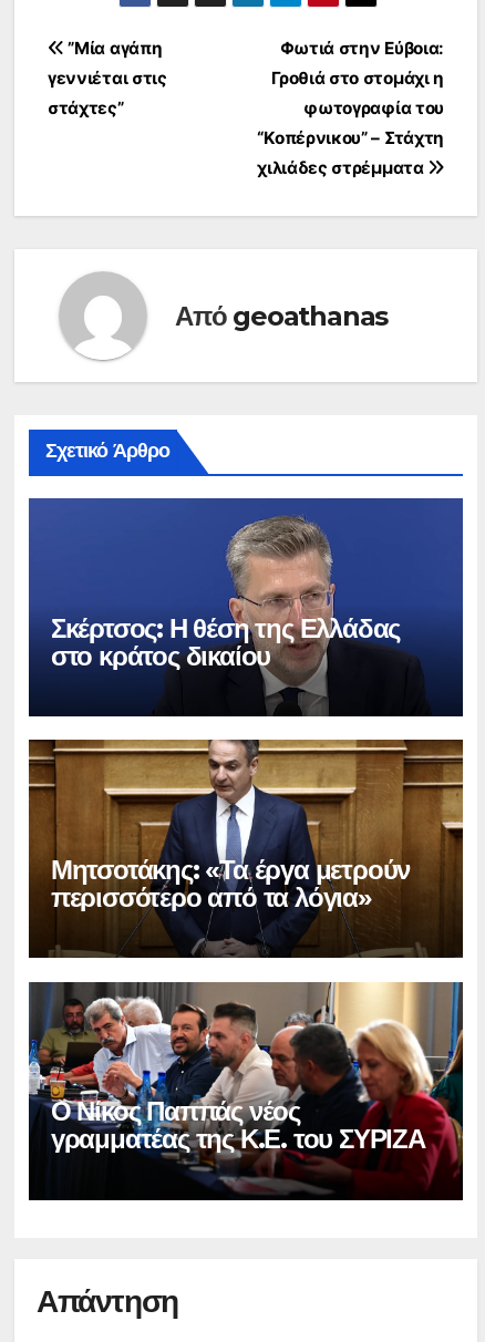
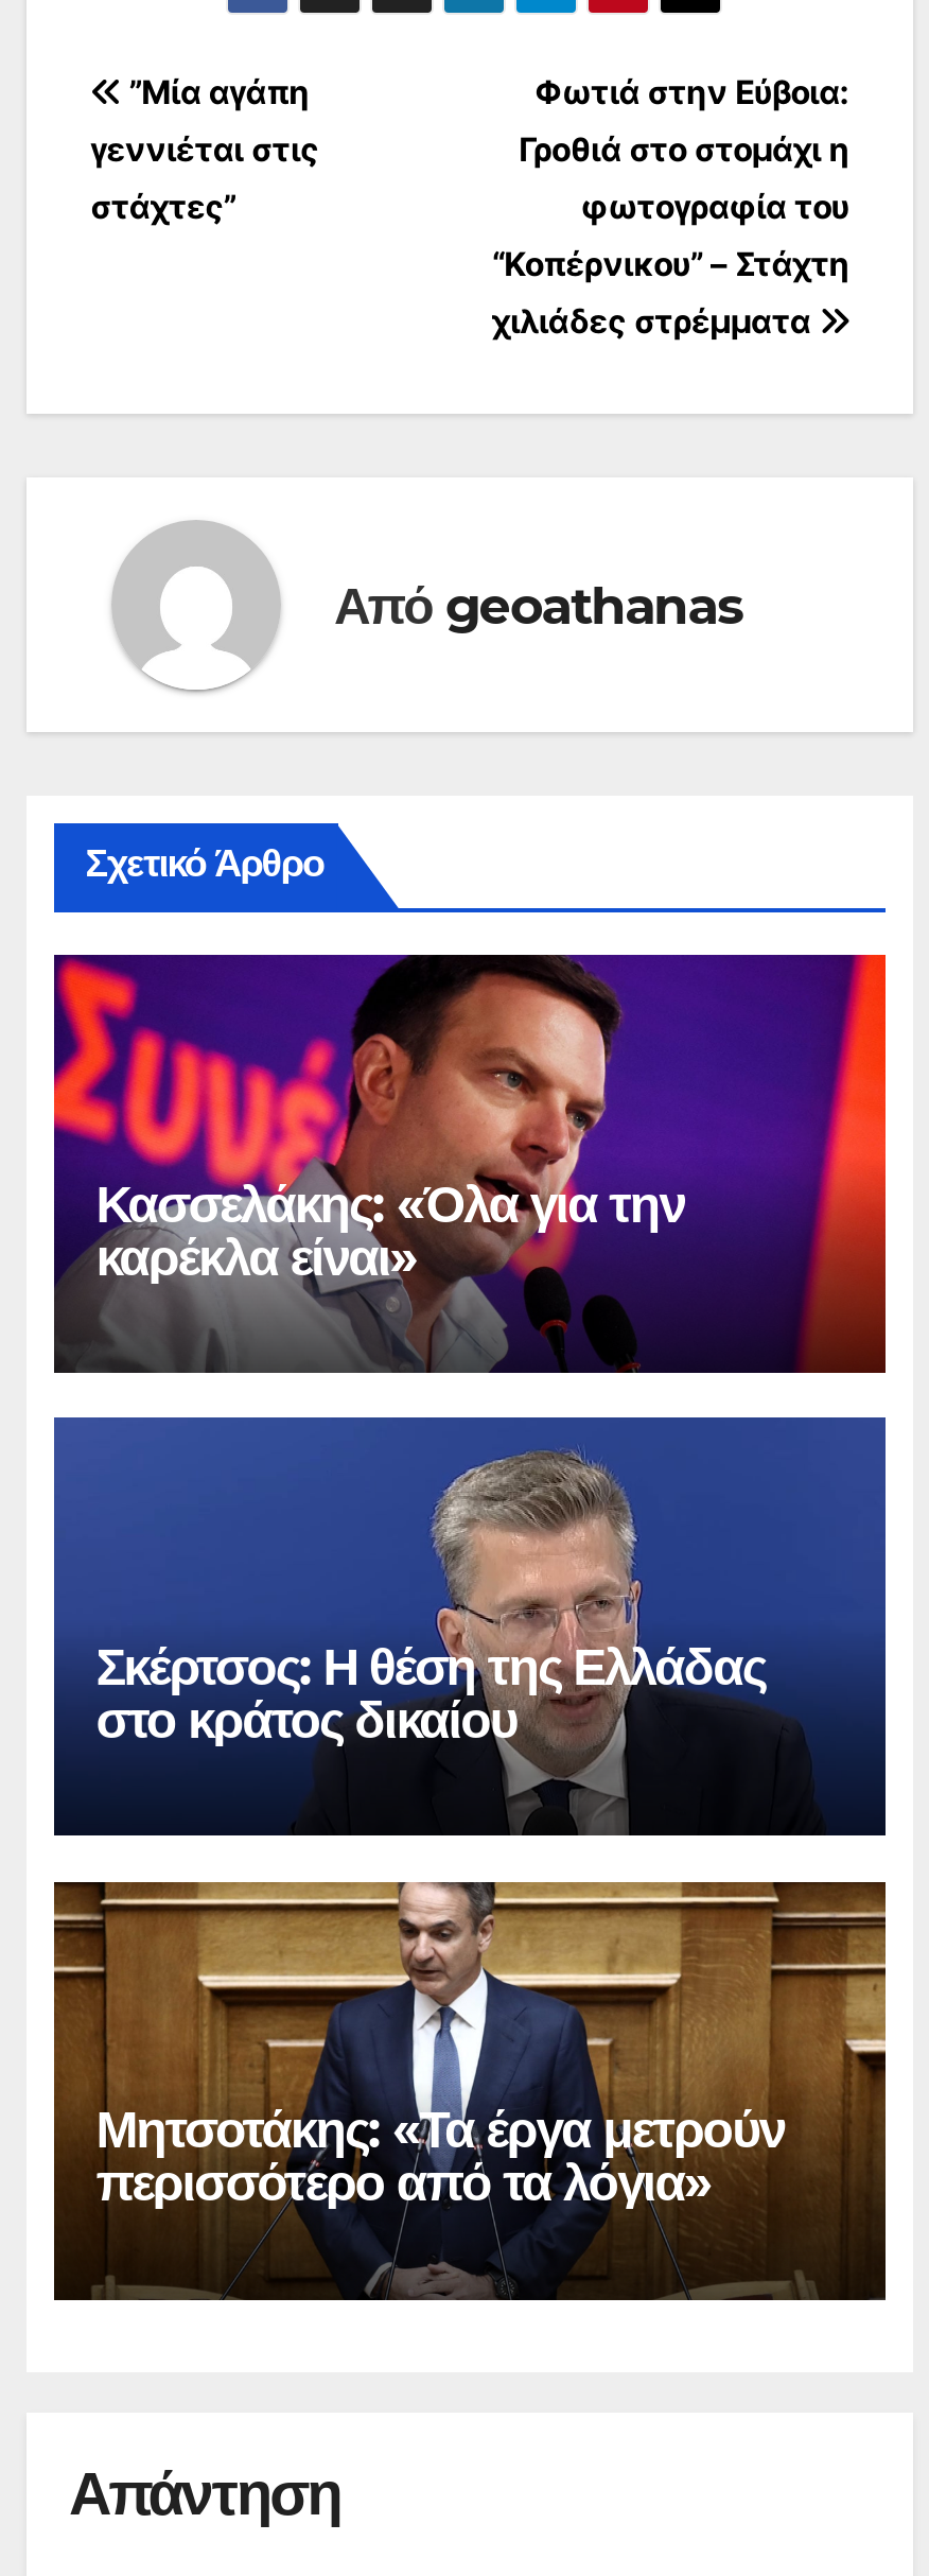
none -> [52,953,888,1373] [image] | Κασσελάκης: «Όλα για την | καρέκλα είναι»
moved [51,512,410,913] -> [96,1443,784,2214]: [image] | Σκέρτσος: Η θέση της Ελλάδας | στο κράτος δικαίου | Μητσοτάκης: «Τα έργα μετρούν | περισσότερο από τα λόγια»
[28,981,464,1200] [image] | Ο Νίκος Παππάς νέος | γραμματέας της Κ.Ε. του ΣΥΡΙΖΑ -> none

